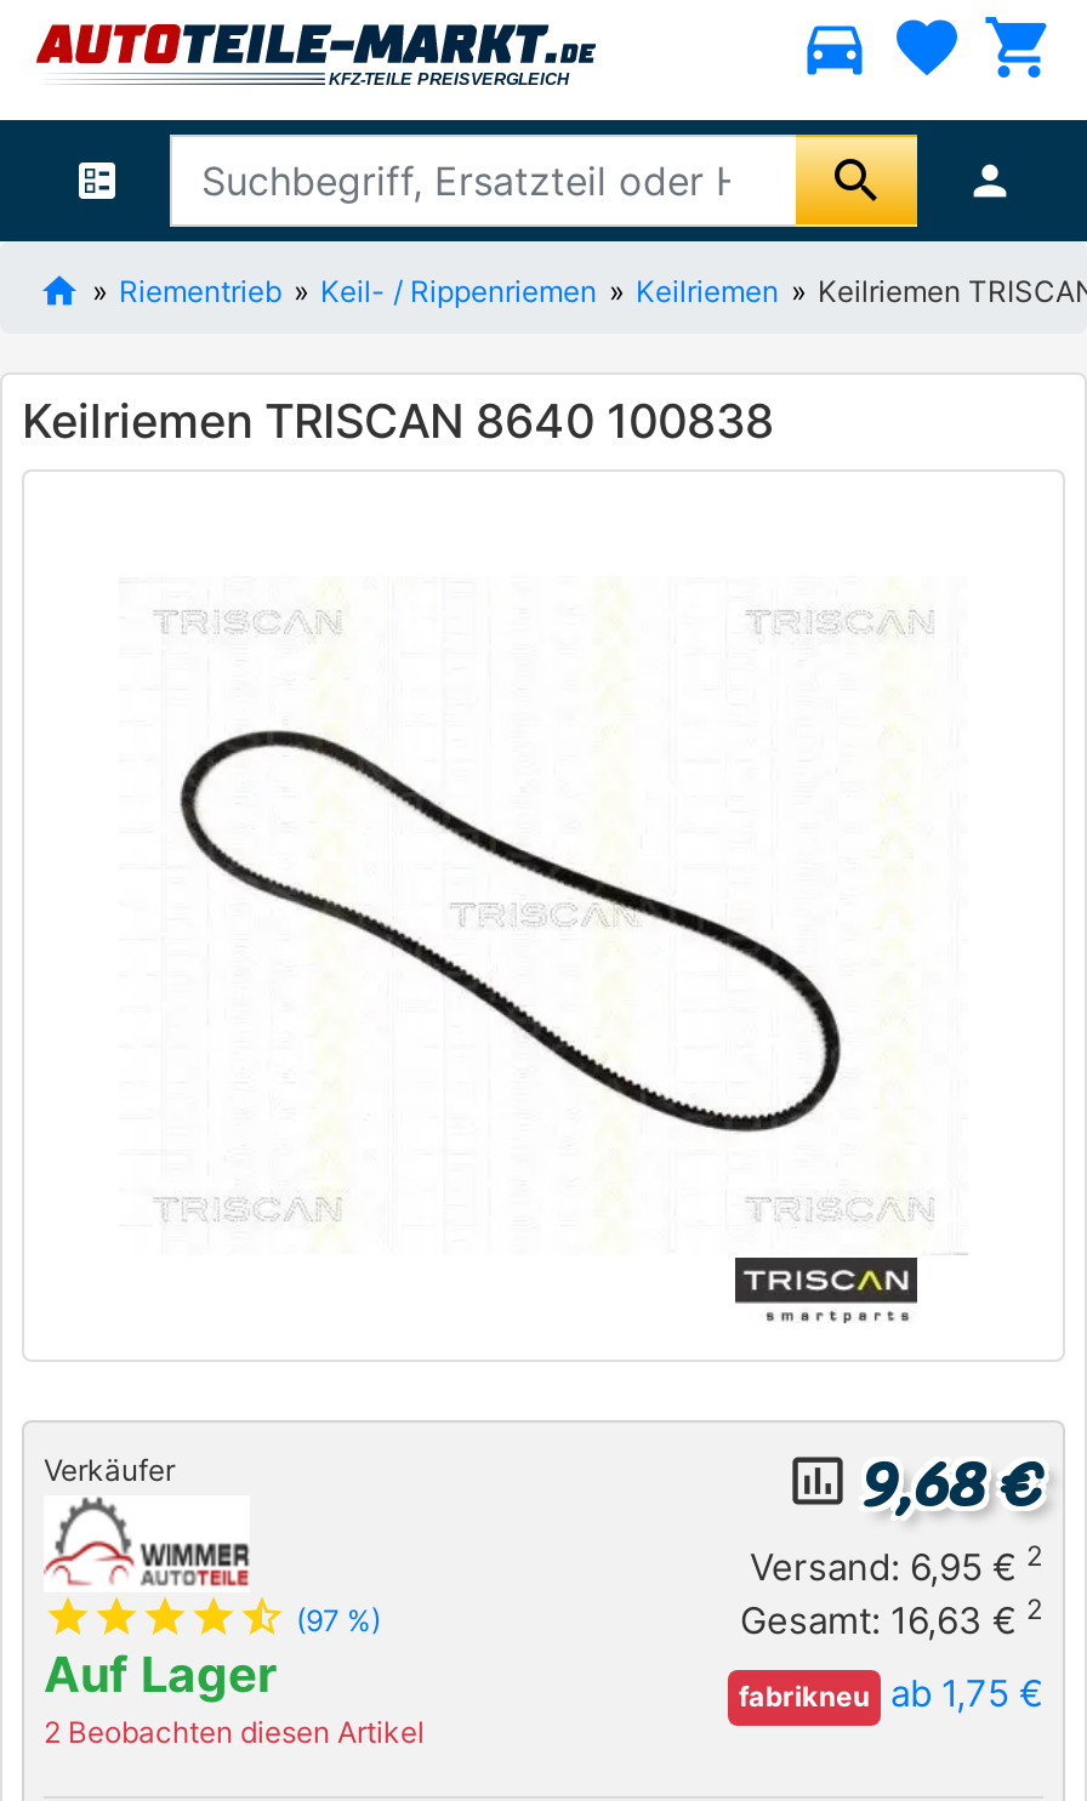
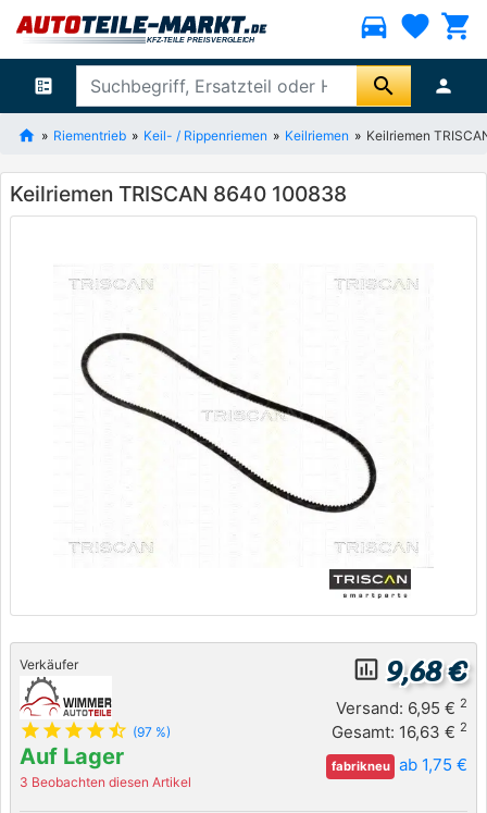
[44,1714,425,1750] 2 Beobachten diesen Artikel -> [20,774,191,790] 3 Beobachten diesen Artikel

